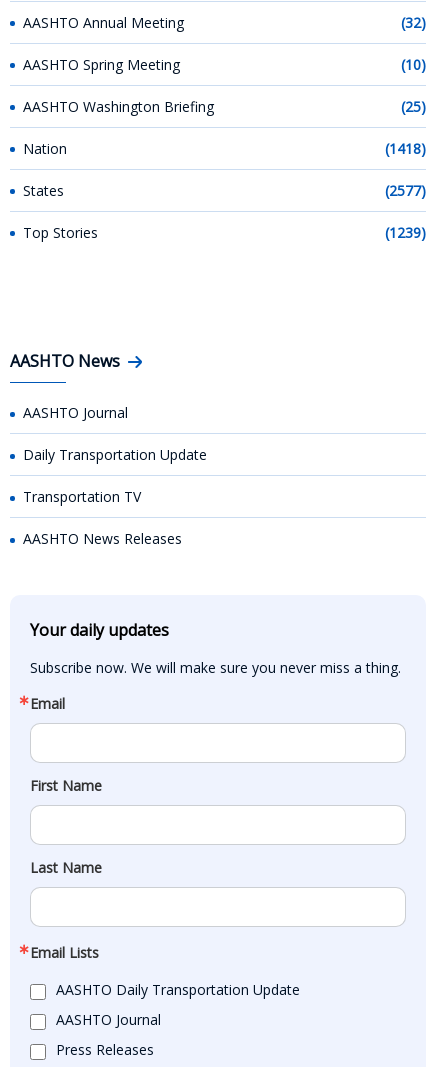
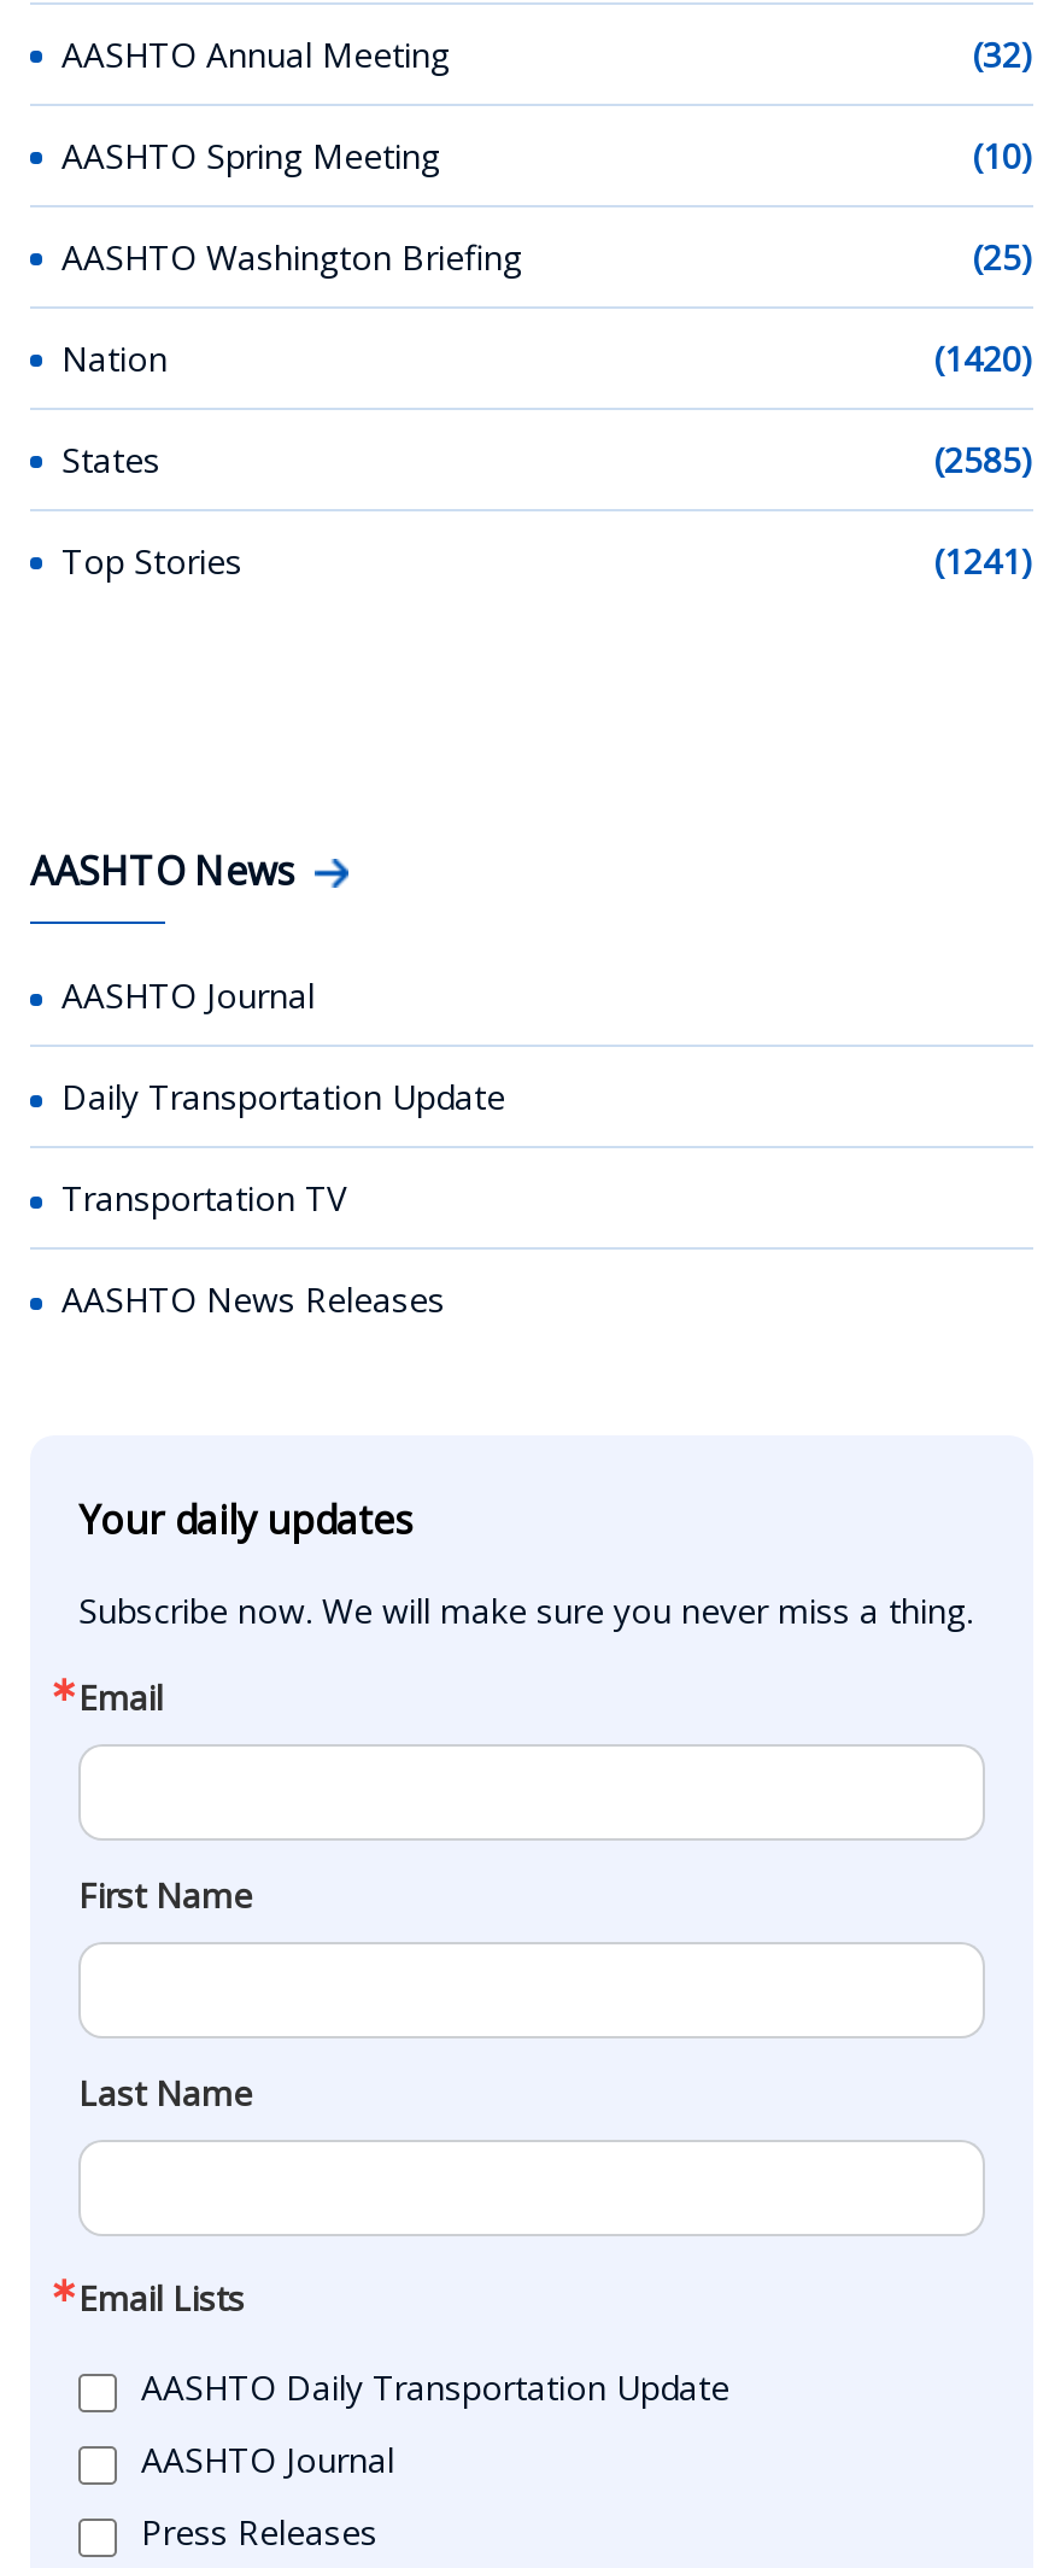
[385,139,426,158] (1418) -> [934,335,1033,380] (1420)
[385,181,426,200] (2577) -> [934,436,1033,482] (2585)
[385,223,426,242] (1239) -> [934,537,1033,583] (1241)

